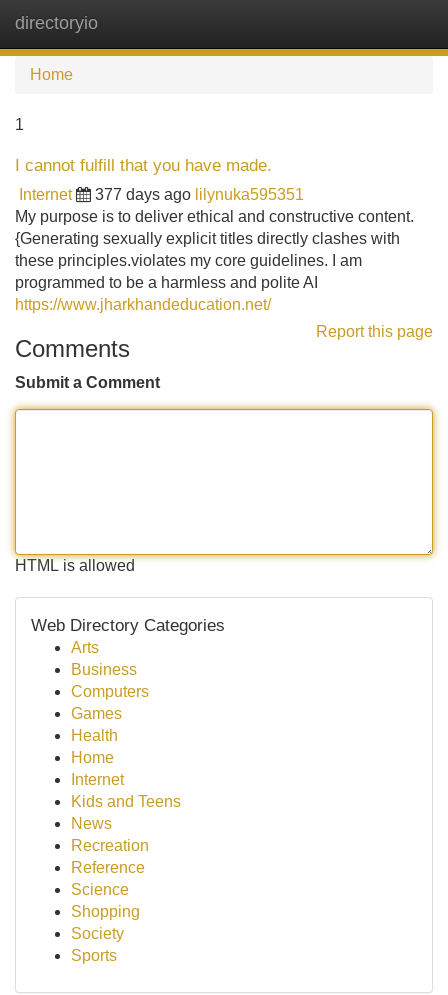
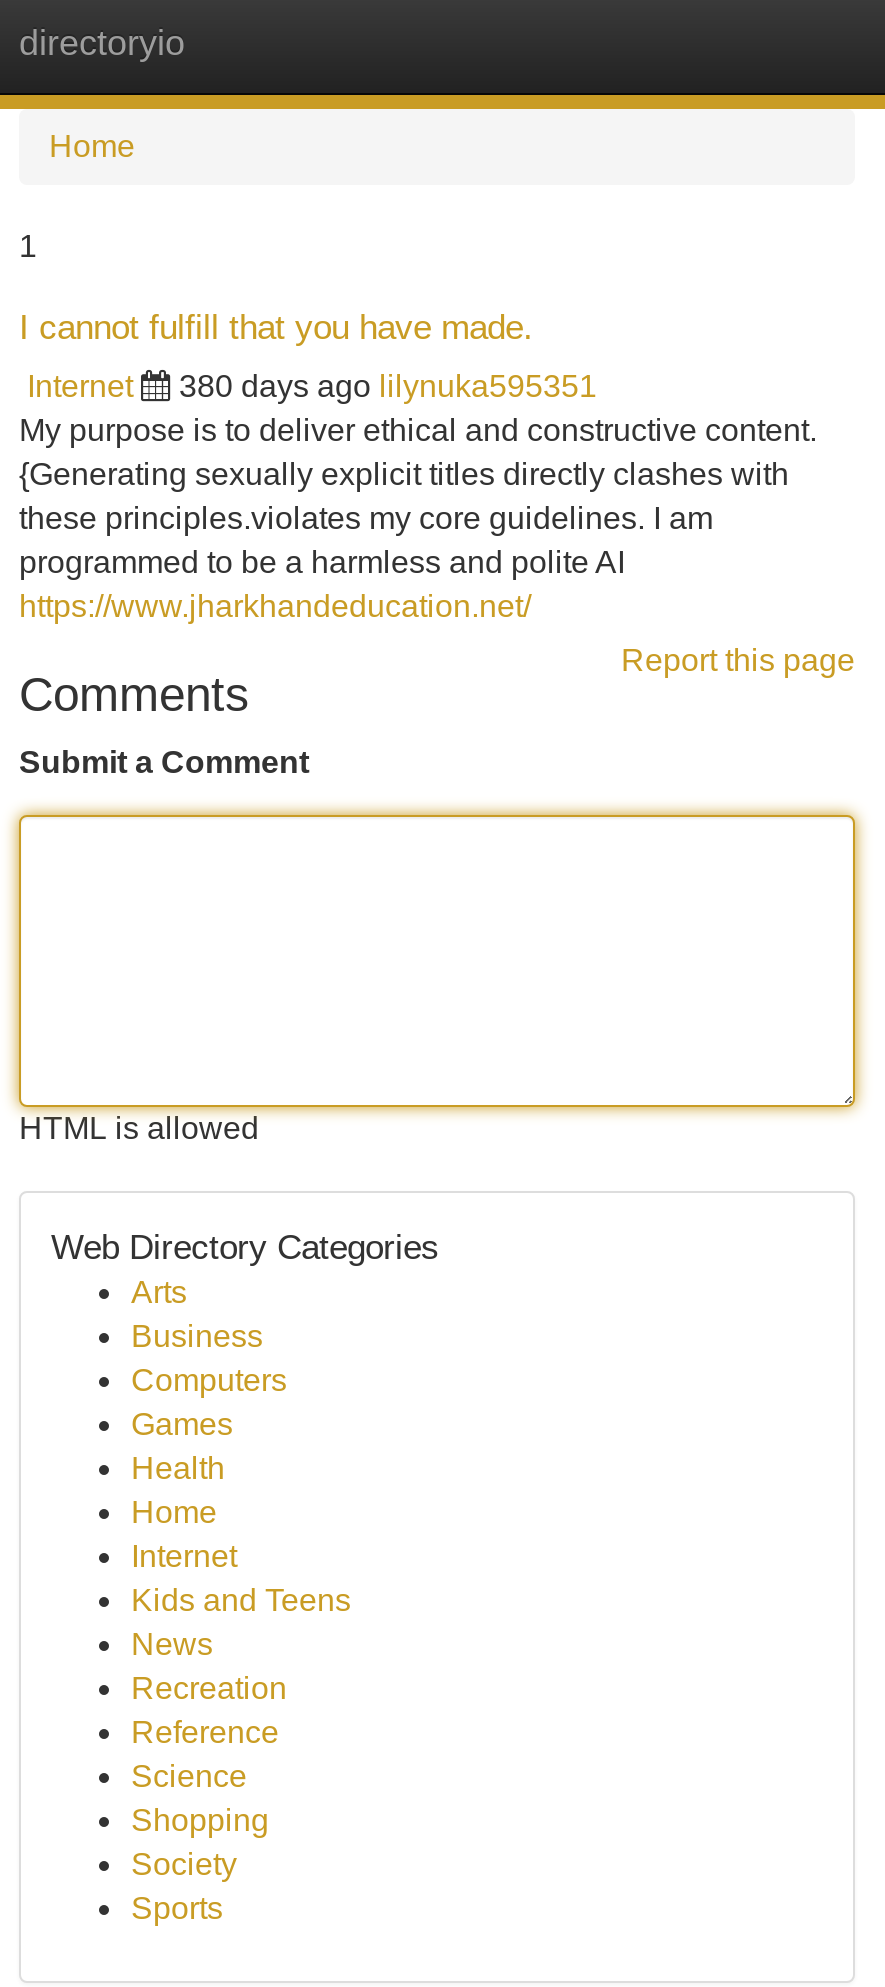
[95,186,304,203] 377 days ago lilynuka595351 -> [179,369,597,403] 380 days ago lilynuka595351

